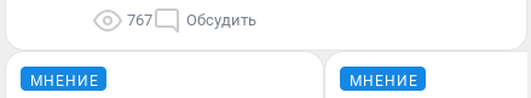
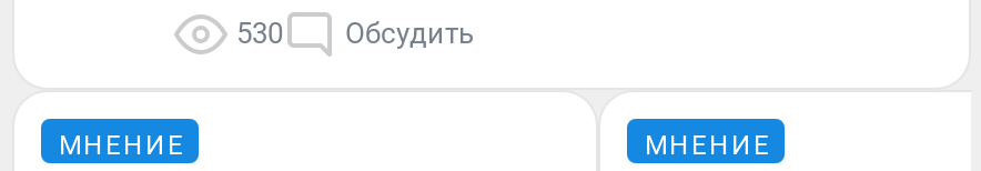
[127,11,256,29] 767 Обсудить -> [236,17,474,50] 530 Обсудить

